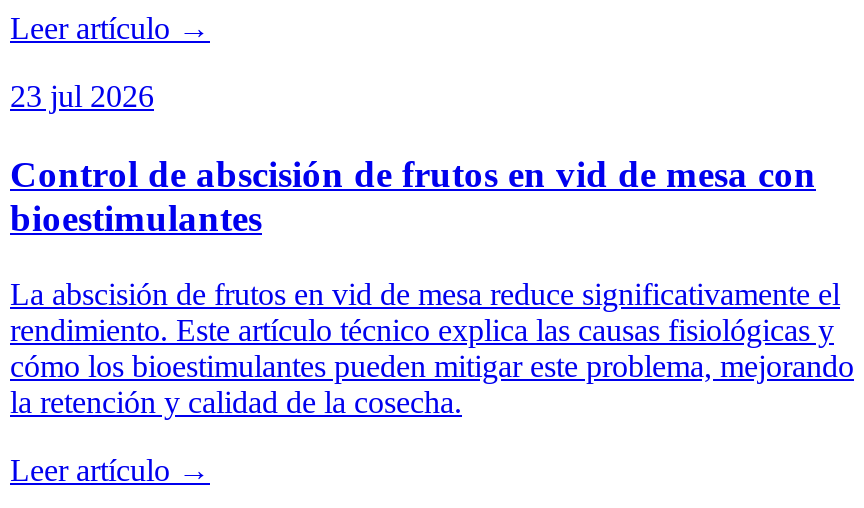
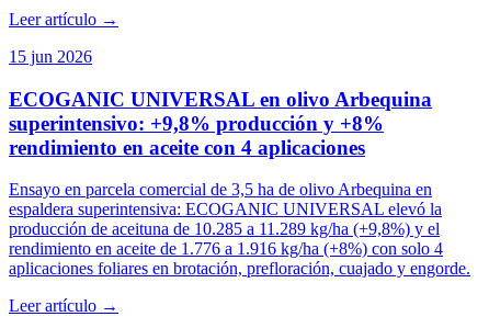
[10,79,154,113] 23 jul 2026 -> [9,47,92,66] 15 jun 2026
[10,152,816,238] Control de abscisión de frutos en vid de mesa con | bioestimulantes -> [9,87,432,159] ECOGANIC UNIVERSAL en olivo Arbequina | superintensivo: +9,8% producción y +8% | rendimiento en aceite con 4 aplicaciones
[10,278,854,420] La abscisión de frutos en vid de mesa reduce significativamente el | rendimiento. Este artículo técnico explica las causas fisiológicas y | cómo los bioestimulantes pueden mitigar este problema, mejorando | la retención y calidad de la cosecha. -> [9,180,470,278] Ensayo en parcela comercial de 3,5 ha de olivo Arbequina en | espaldera superintensiva: ECOGANIC UNIVERSAL elevó la | producción de aceituna de 10.285 a 11.289 kg/ha (+9,8%) y el | rendimiento en aceite de 1.776 a 1.916 kg/ha (+8%) con solo 4 | aplicaciones foliares en brotación, prefloración, cuajado y engorde.

